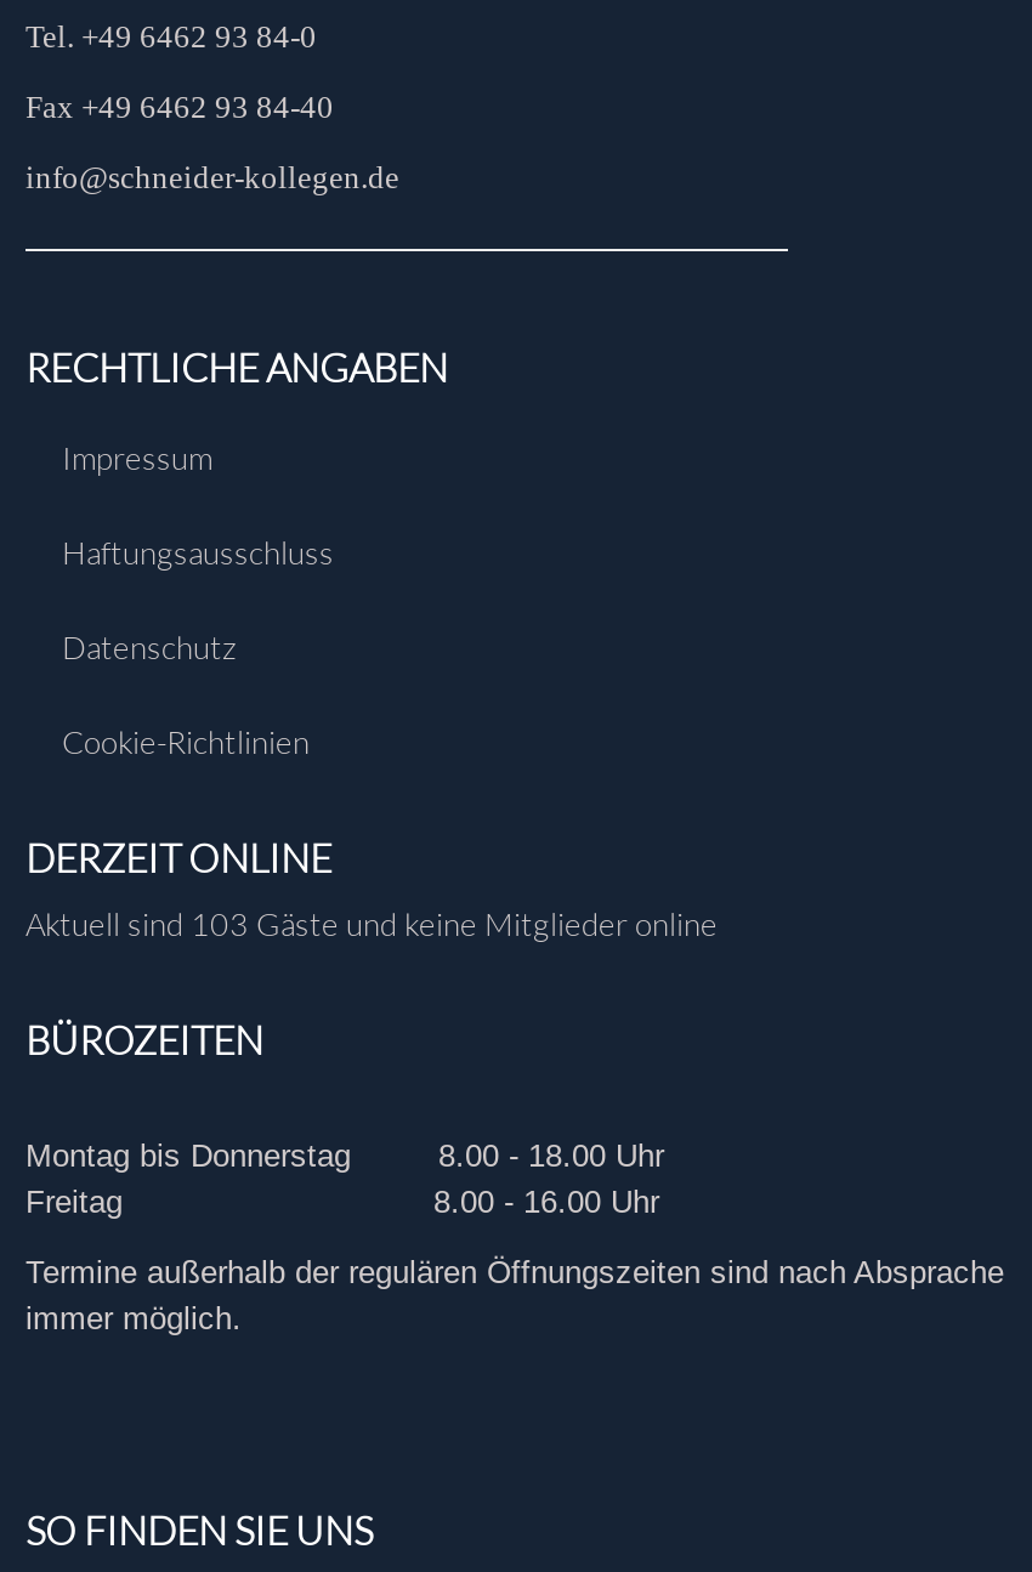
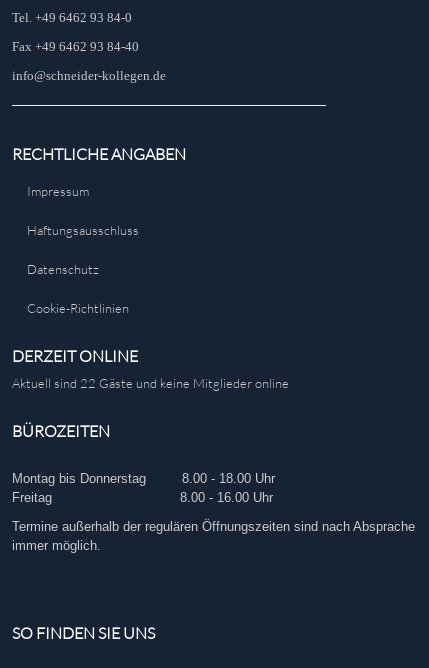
[25,905,718,944] Aktuell sind 103 Gäste und keine Mitglieder online -> [12,375,289,391] Aktuell sind 22 Gäste und keine Mitglieder online

